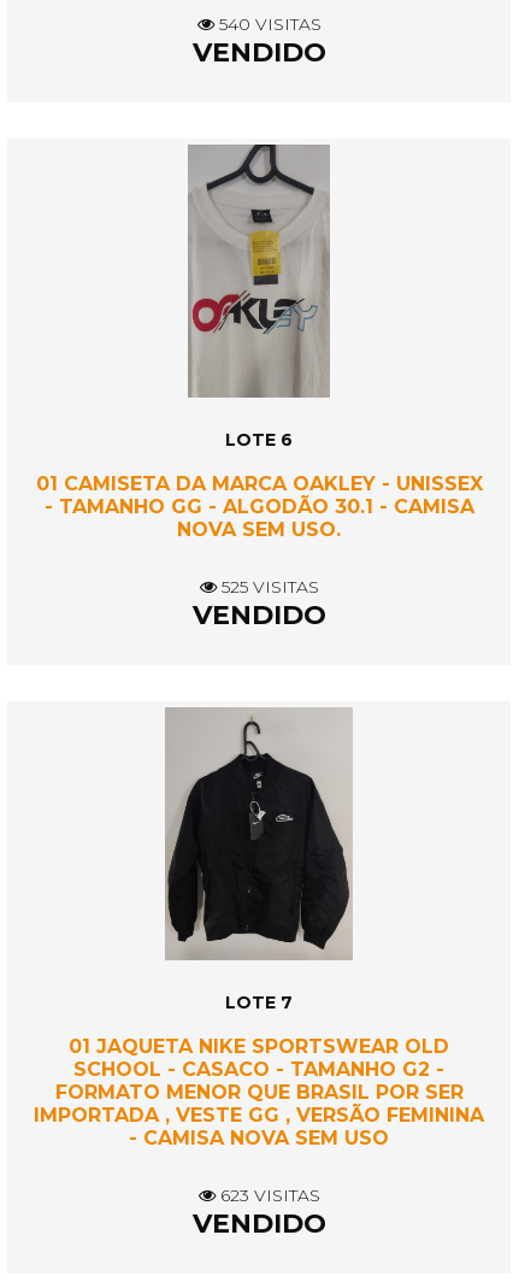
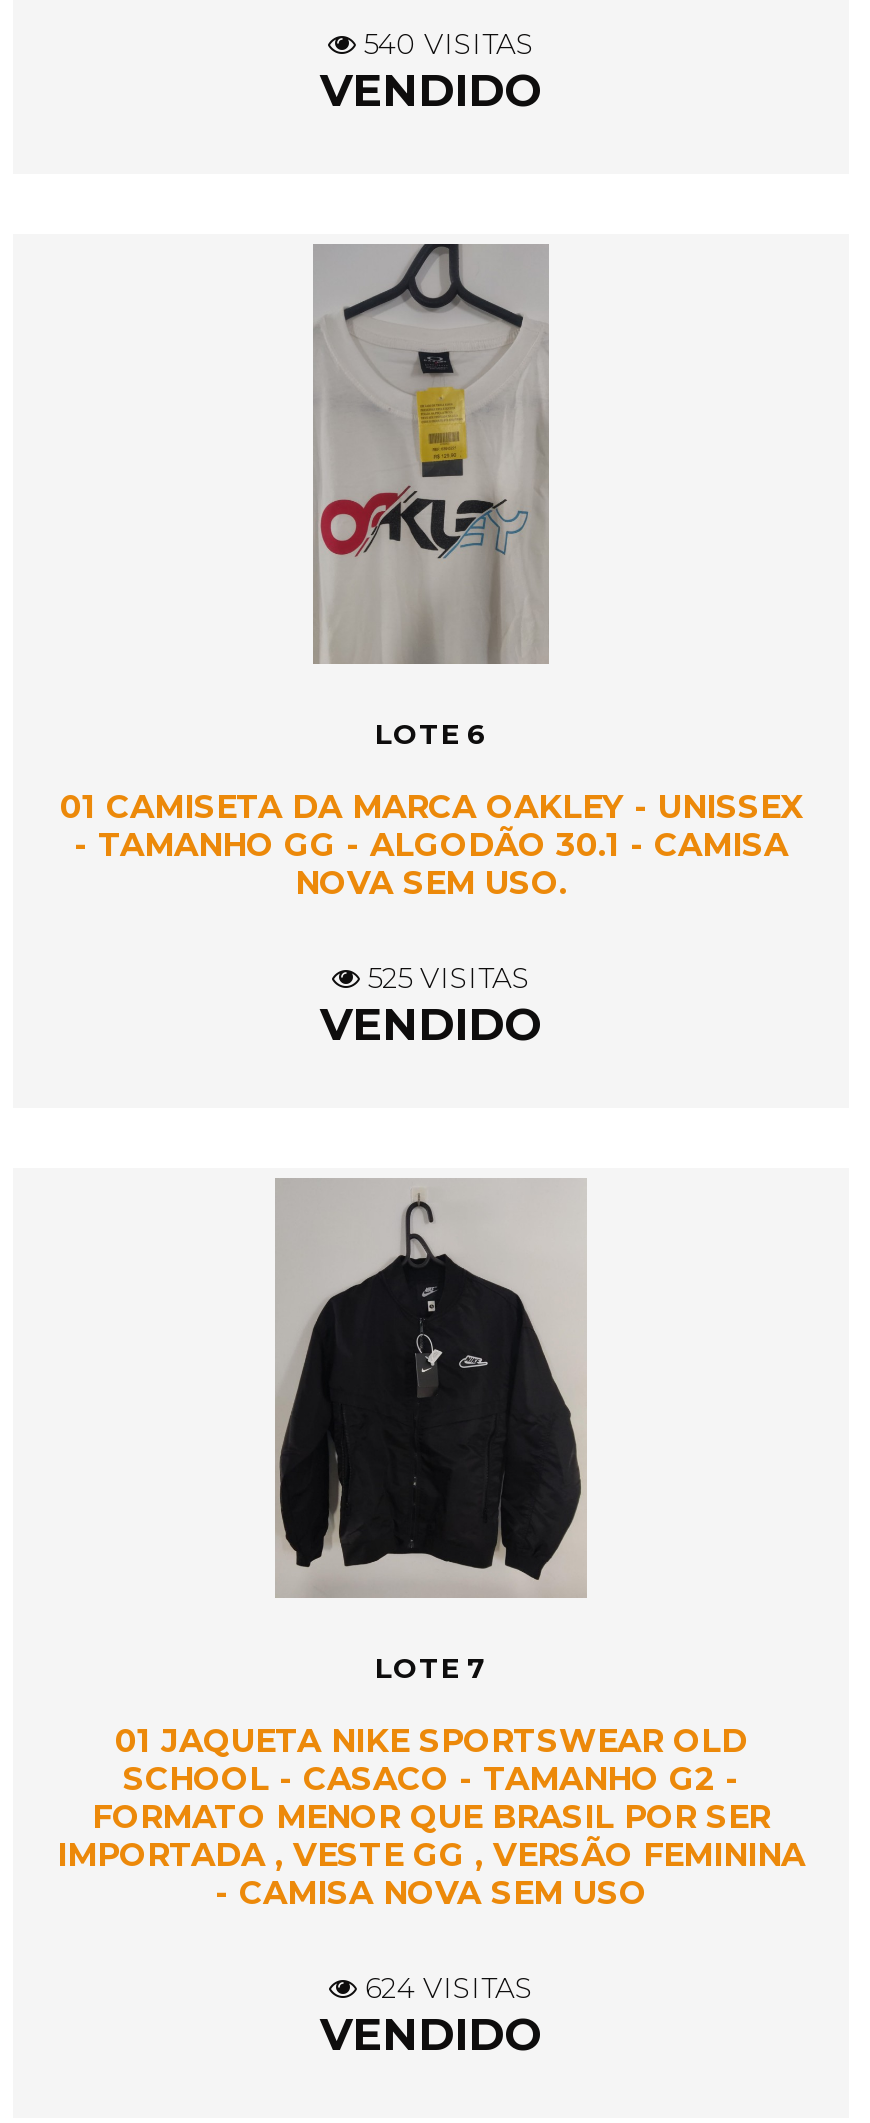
[215,1184,320,1206] 623 VISITAS -> [357,1970,533,2006] 624 VISITAS

